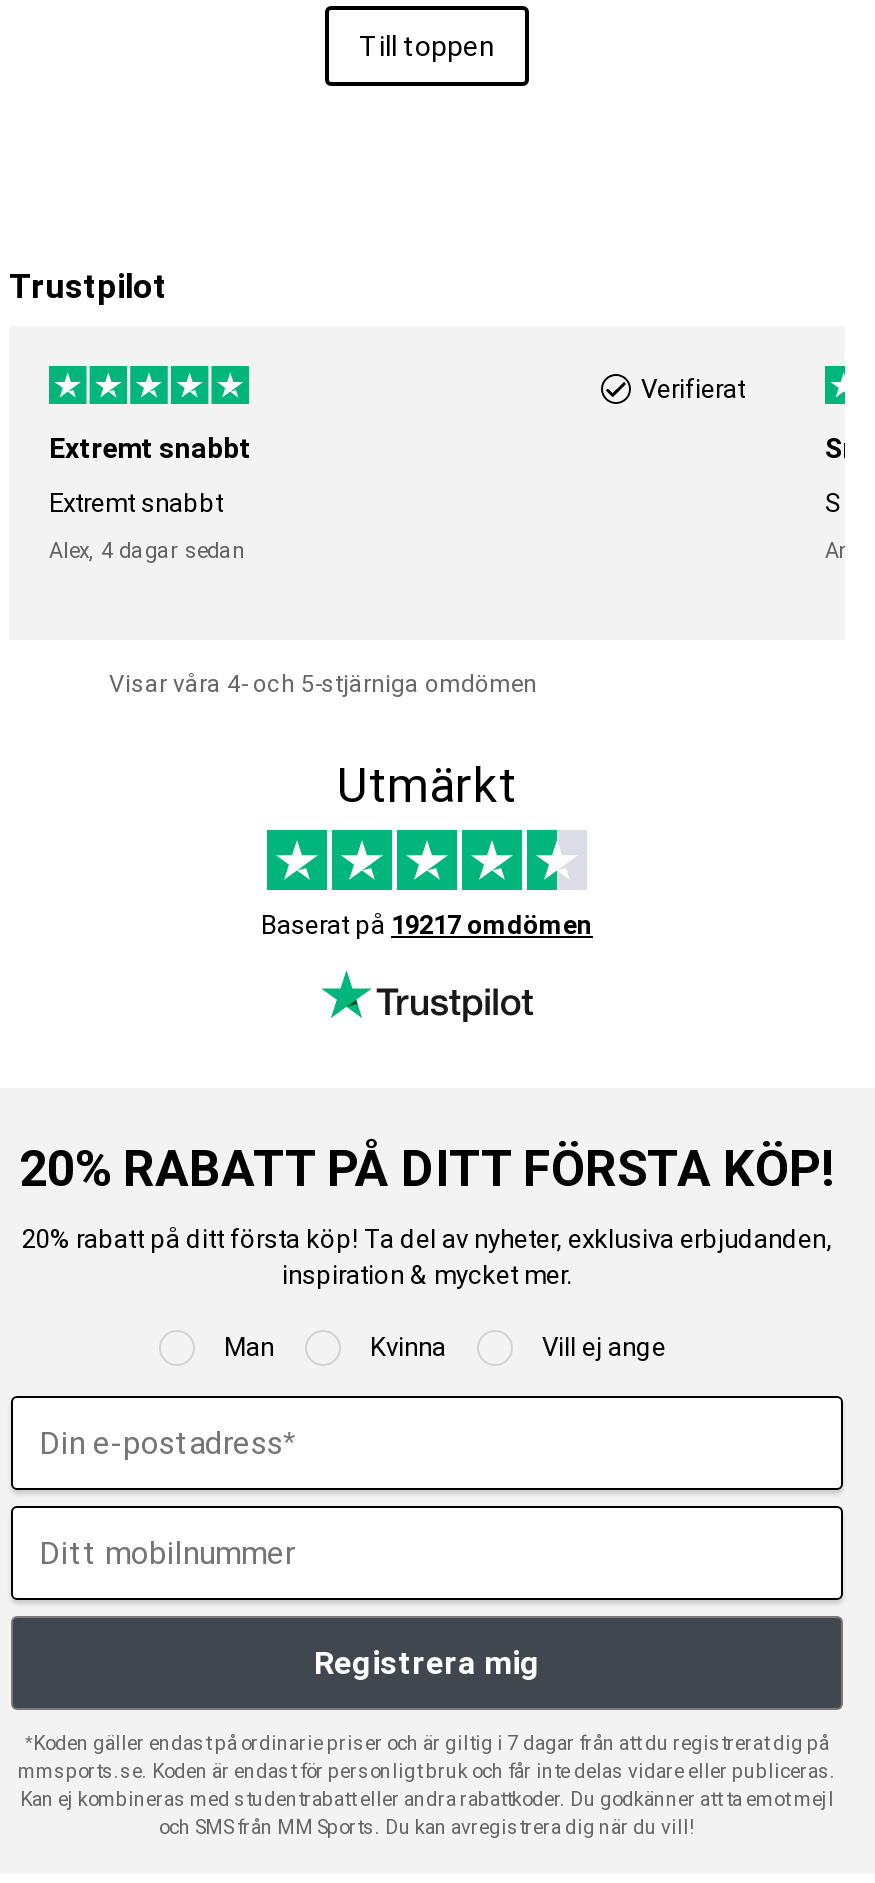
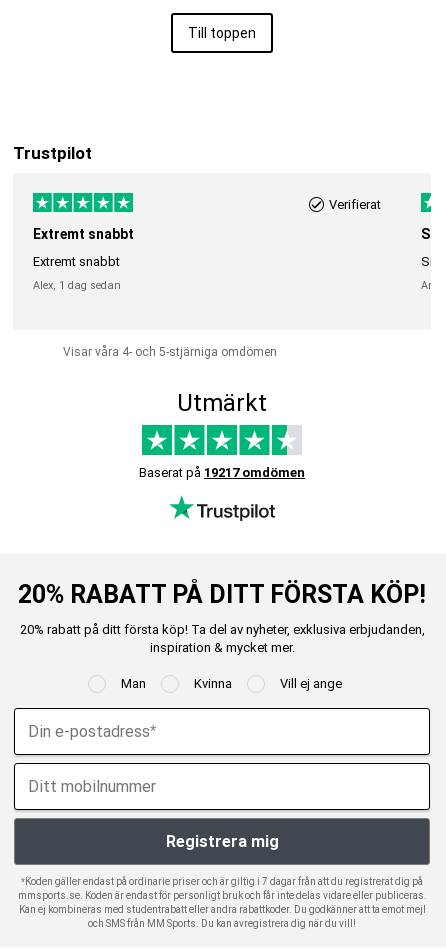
[49,537,247,563] Alex, 4 dagar sedan -> [33,278,121,291] Alex, 1 dag sedan

